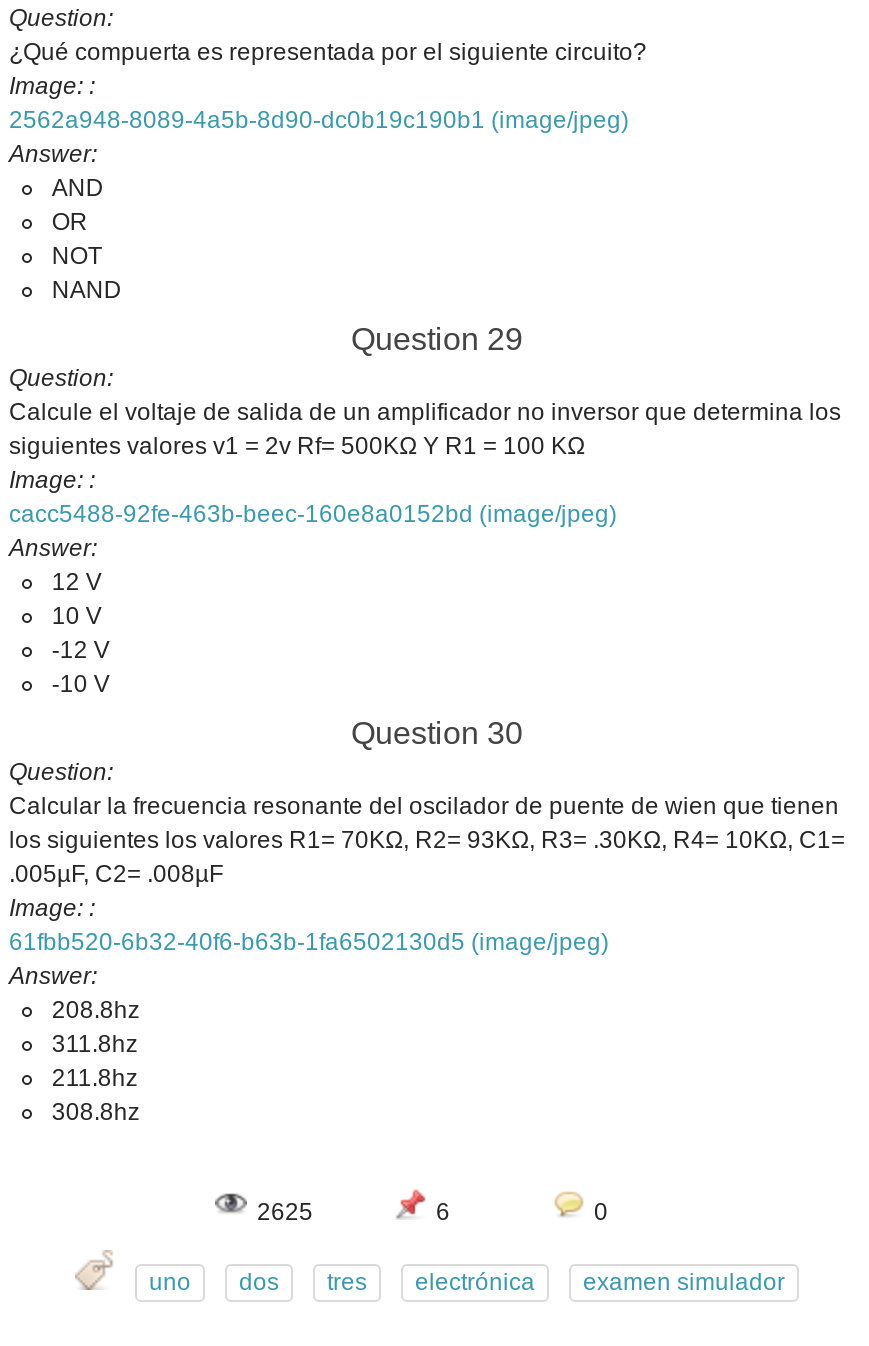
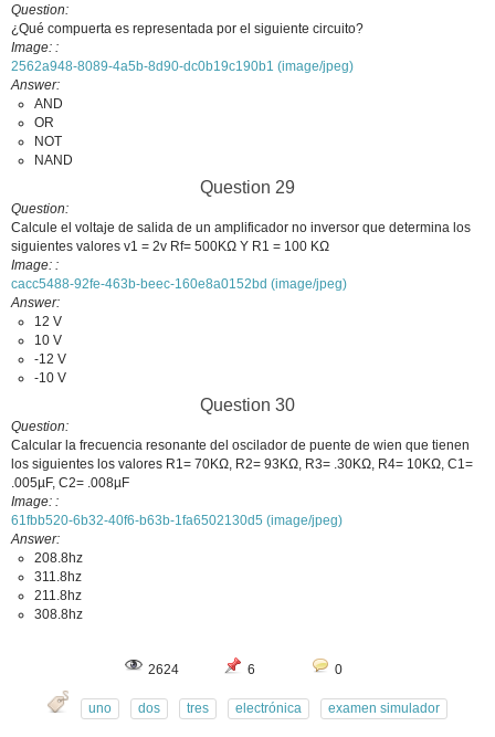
[257,1198,313,1226] 2625 -> [148,662,179,678] 2624

